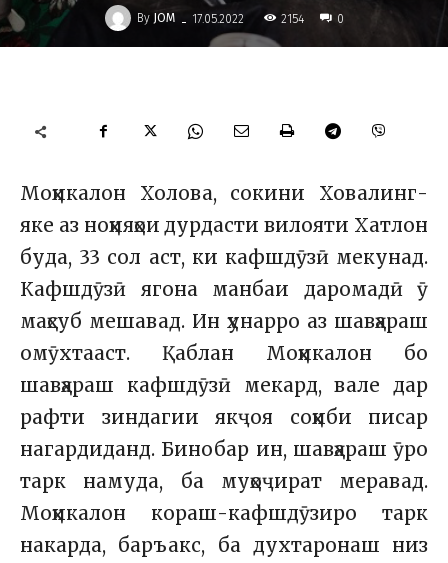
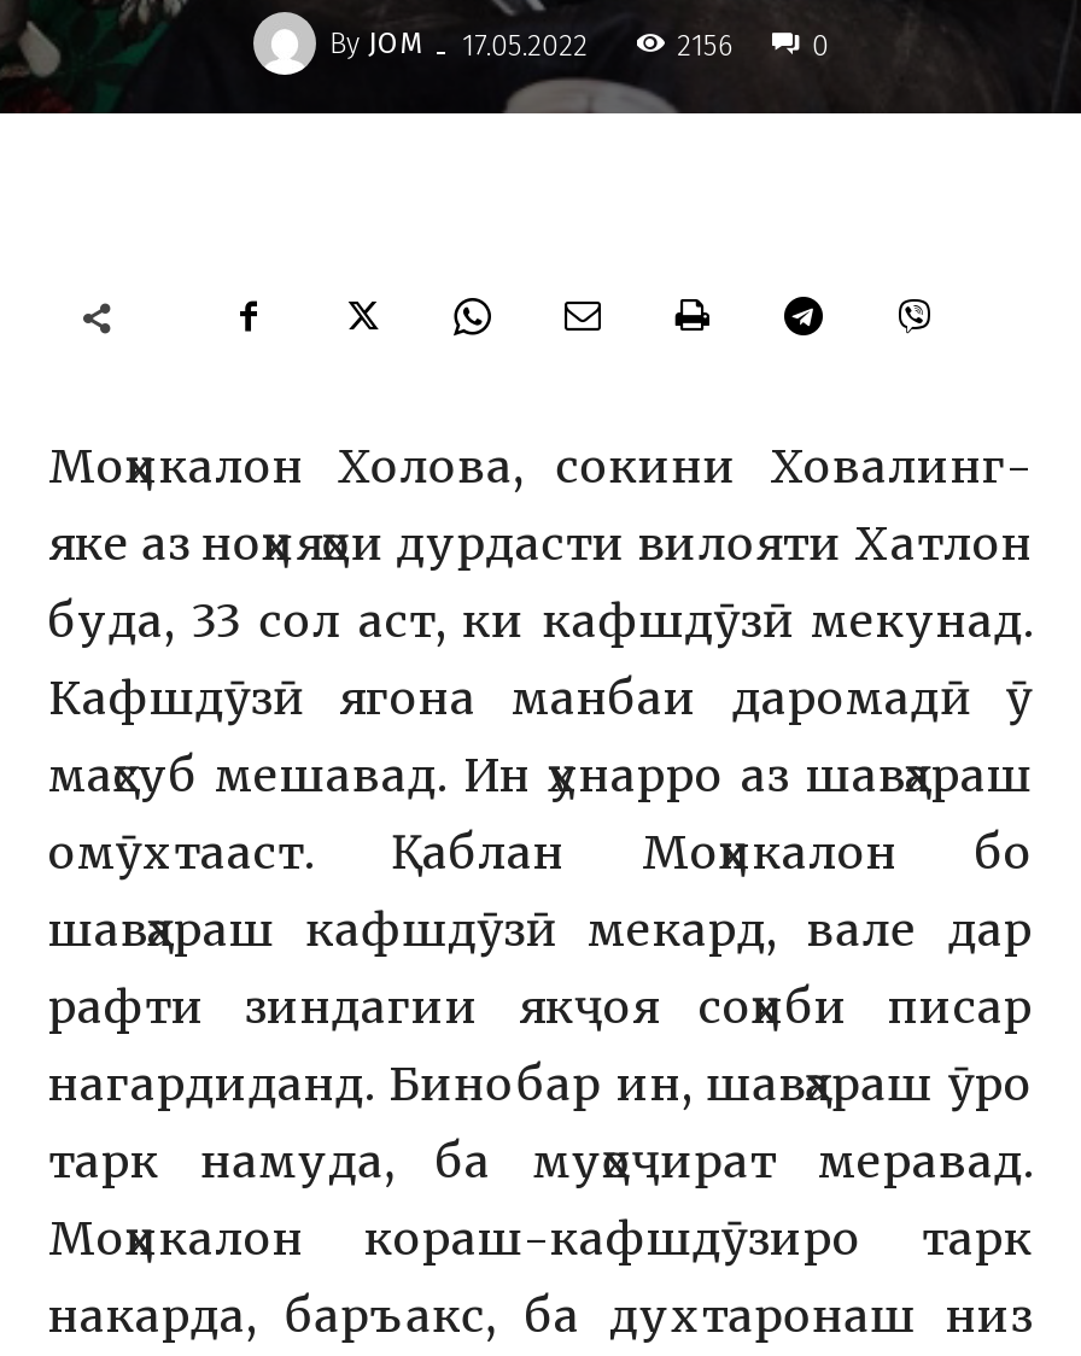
[280,11,303,25] 2154 -> [677,28,732,61] 2156

